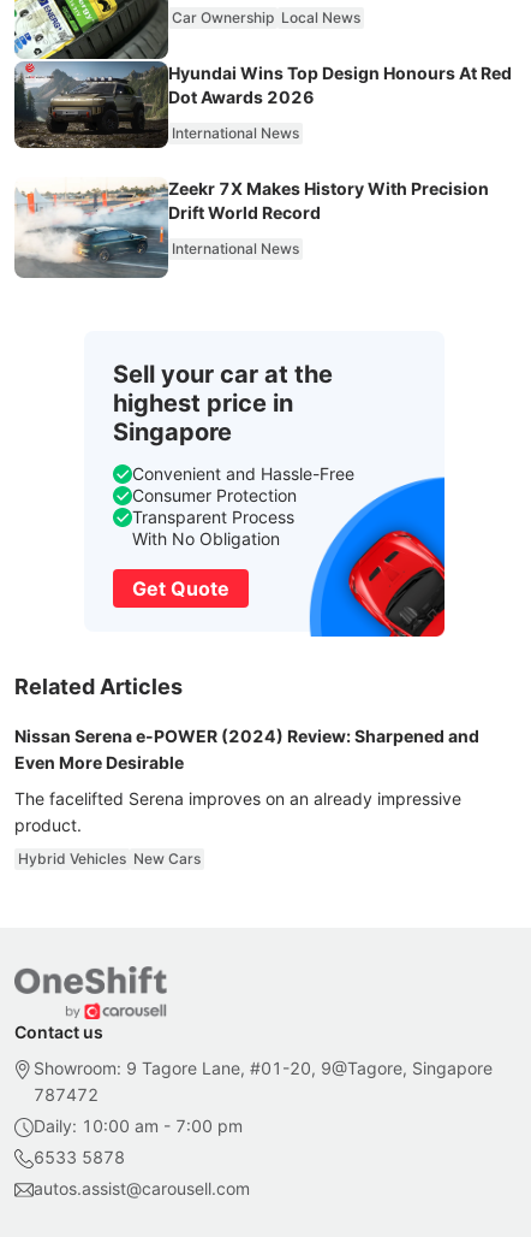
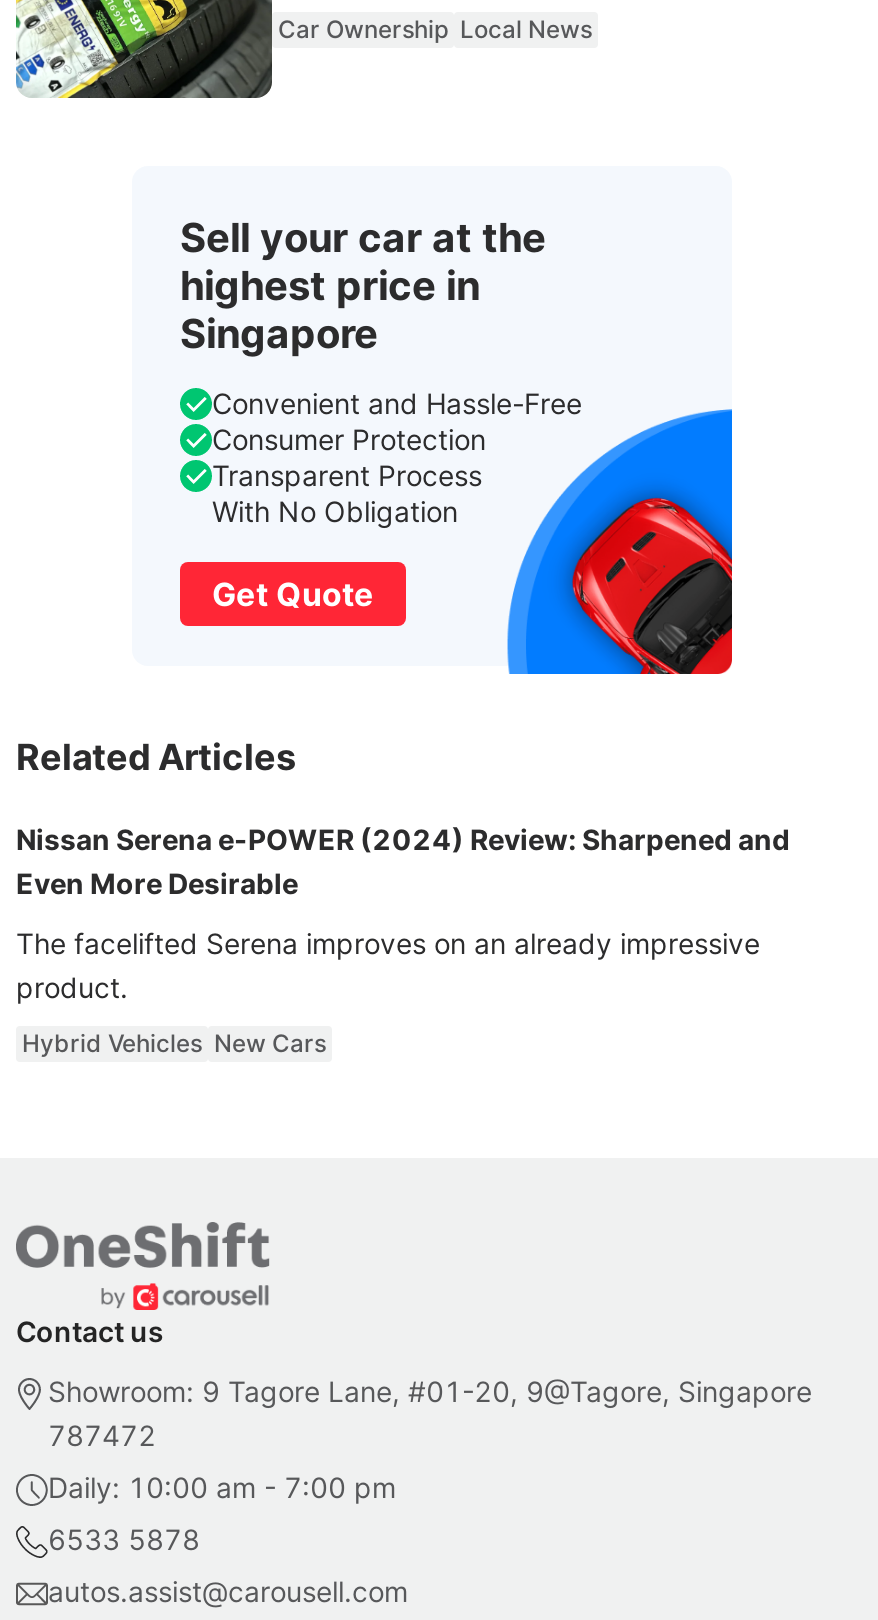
[13,60,512,258] [image] | Hyundai Wins Top Design Honours At Red | Dot Awards 2026 | International News | Zeekr 7X Makes History With Precision | Drift World Record | International News -> none
[14,185,168,290] [image] -> none

